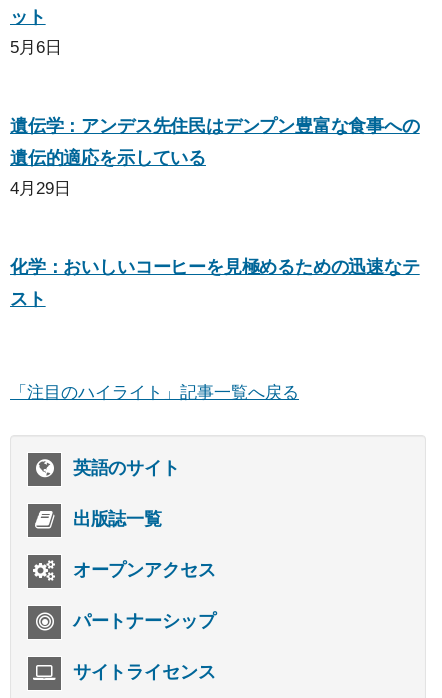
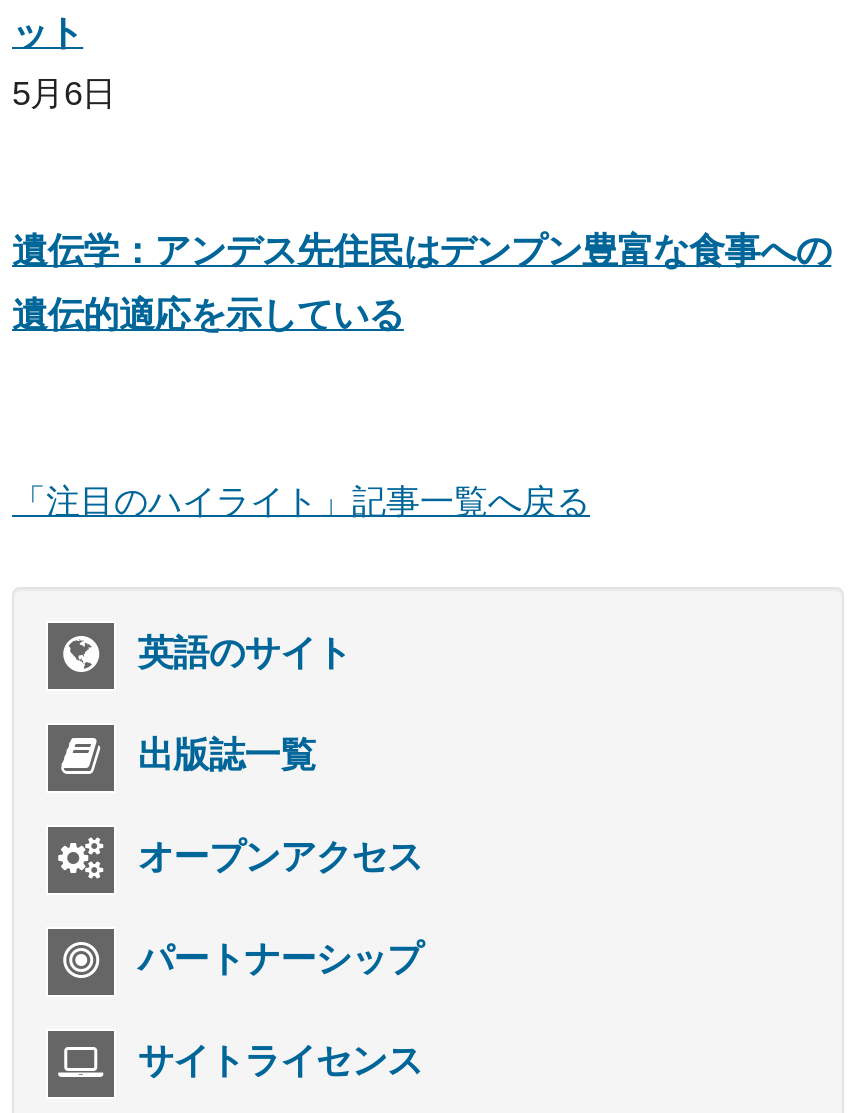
[10,178,71,197] 4月29日 -> none
[10,256,420,308] 化学：おいしいコーヒーを見極めるための迅速なテ | スト -> none

